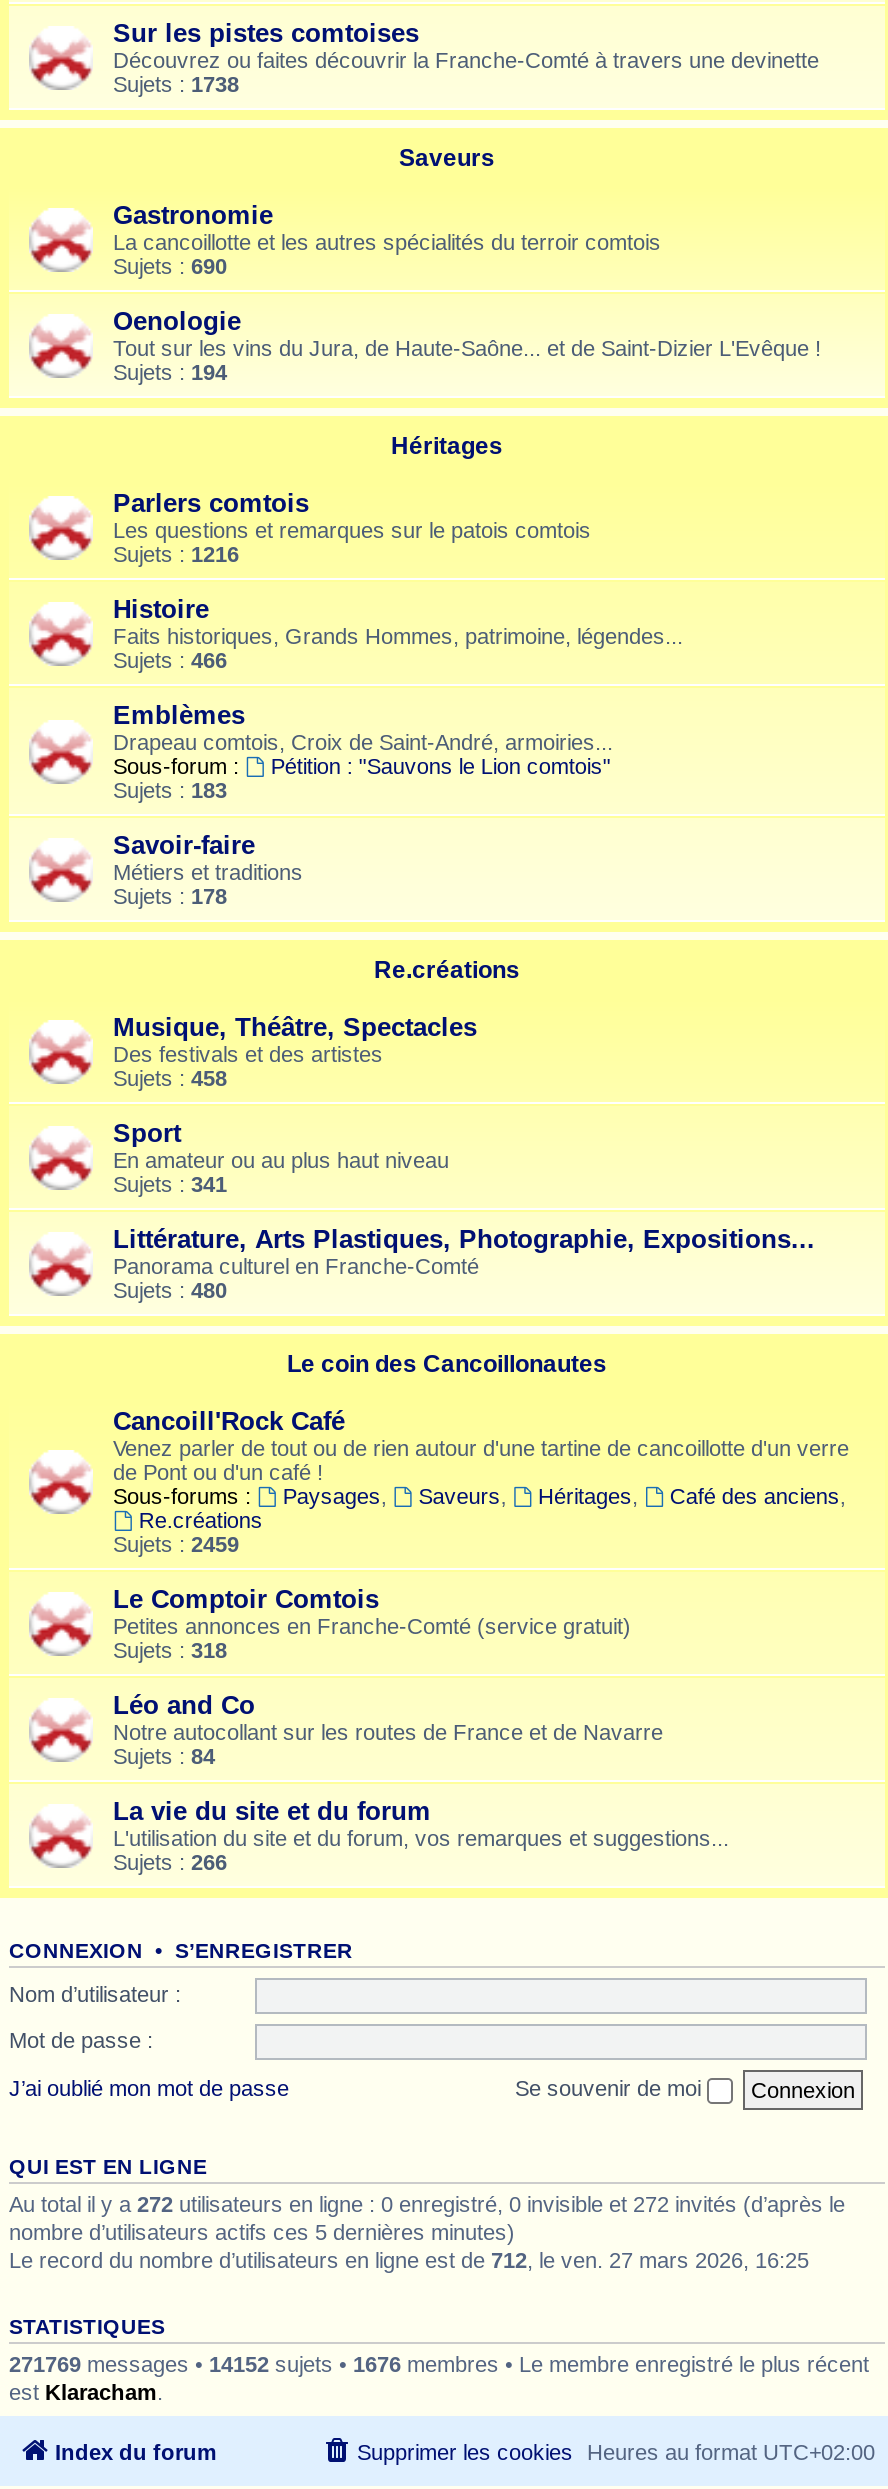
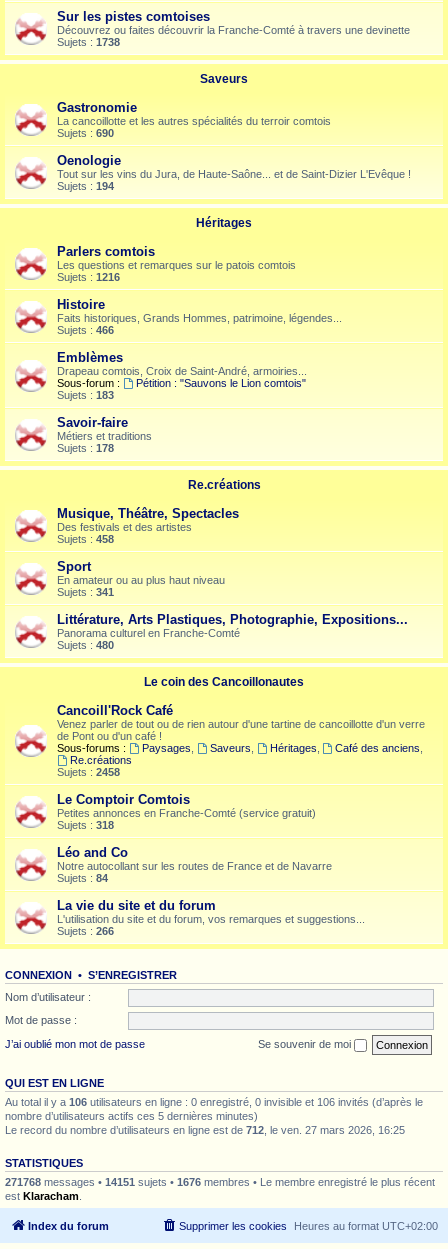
[113,1532,239,1556] Sujets : 2459 -> [57,766,120,778] Sujets : 2458
[9,2191,845,2215] Au total il y a 272 utilisateurs en ligne : 0 enregistré, 0 invisible et 272 invités (d’après le -> [5,1095,423,1107] Au total il y a 106 utilisateurs en ligne : 0 enregistré, 0 invisible et 106 invités (d’après le
[9,2351,869,2375] 271769 messages • 14152 sujets • 1676 membres • Le membre enregistré le plus récent -> [5,1175,435,1187] 271768 messages • 14151 sujets • 1676 membres • Le membre enregistré le plus récent

